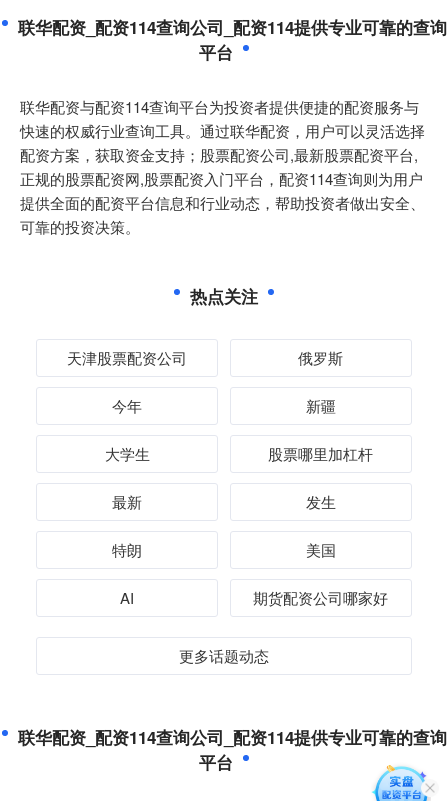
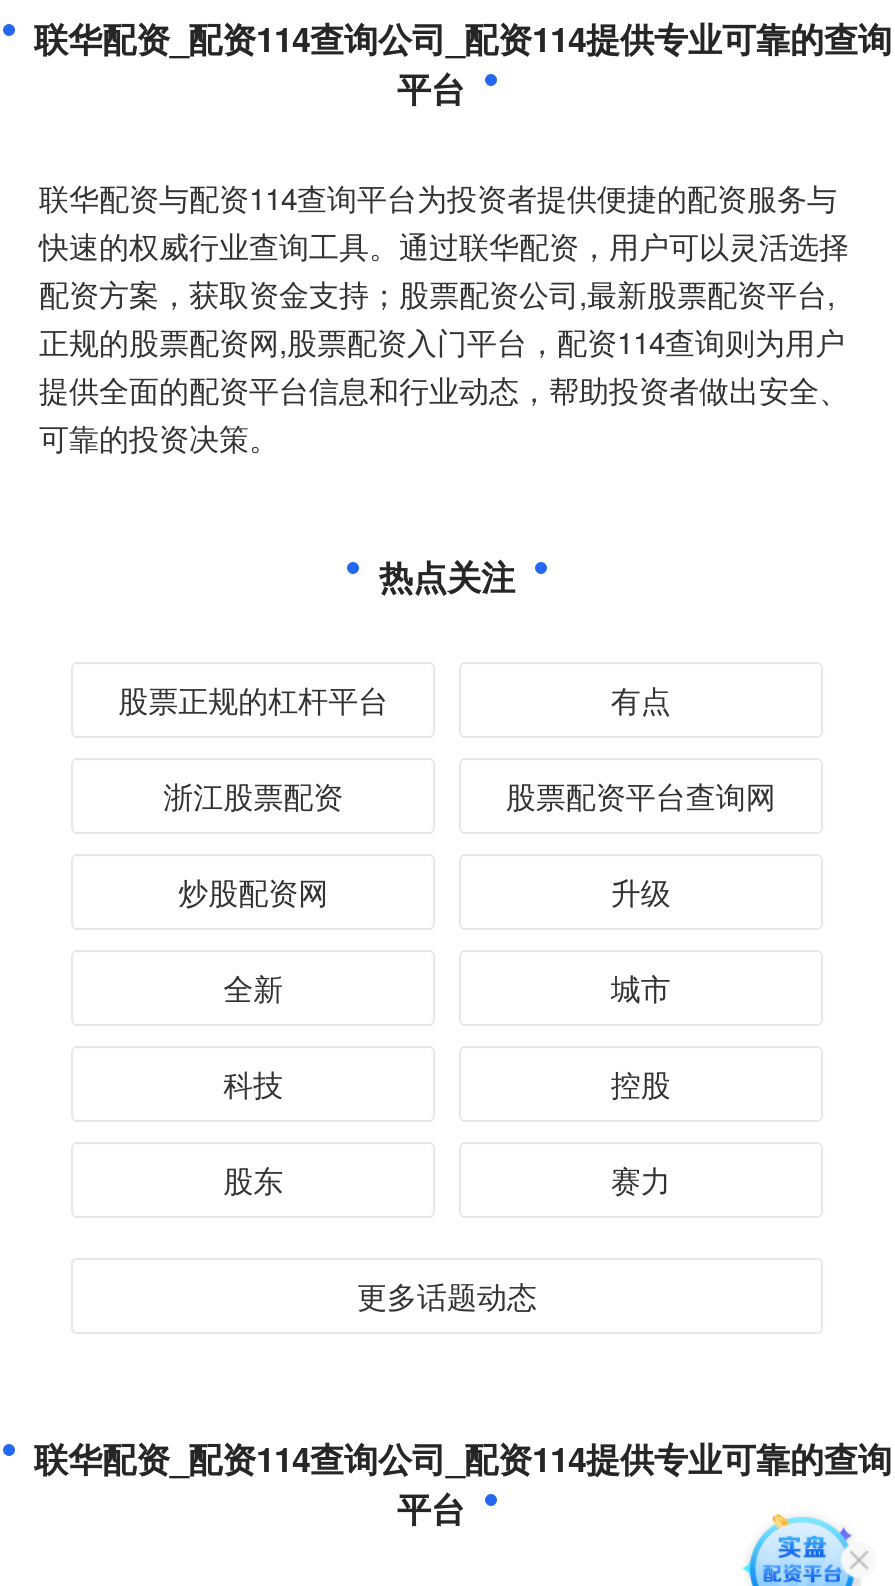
[67,347,343,368] 天津股票配资公司 | 俄罗斯 -> [118,678,671,720] 股票正规的杠杆平台 | 有点
[112,395,336,416] 今年 | 新疆 -> [163,774,776,816] 浙江股票配资 | 股票配资平台查询网
[105,443,373,464] 大学生 | 股票哪里加杠杆 -> [178,870,671,912] 炒股配资网 | 升级
[112,491,336,512] 最新 | 发生 -> [223,966,671,1008] 全新 | 城市
[112,539,336,560] 特朗 | 美国 -> [223,1062,671,1104] 科技 | 控股
[120,587,388,608] AI | 期货配资公司哪家好 -> [223,1158,671,1200] 股东 | 赛力

